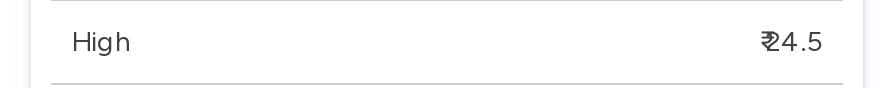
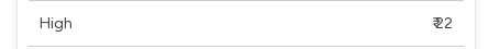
[759,24,823,58] ₹ 24.5 -> [432,14,453,32] ₹ 22

